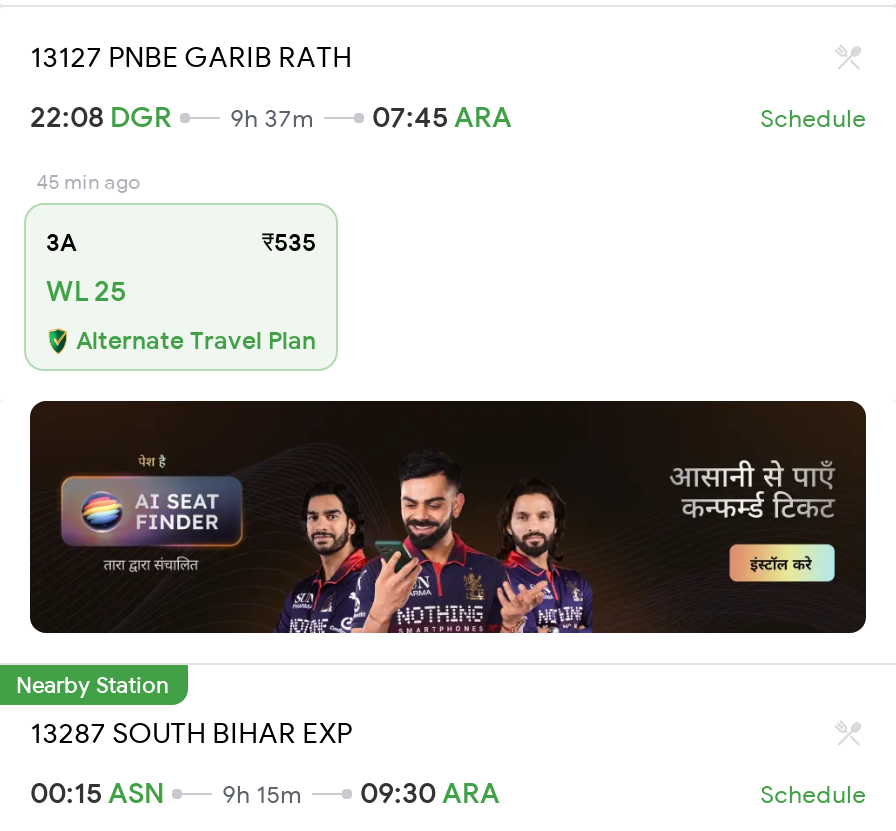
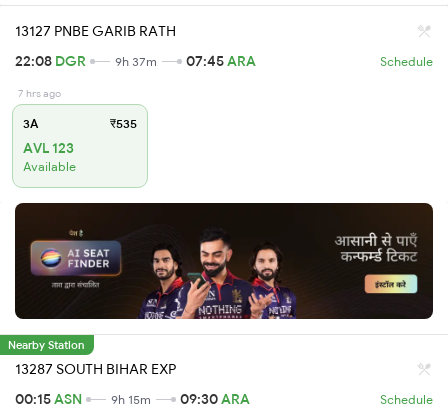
[36,169,140,195] 45 min ago -> [18,87,61,100] 7 hrs ago
[46,273,316,355] WL 25 | Alternate Travel Plan -> [23,139,76,174] AVL 123 | Available

